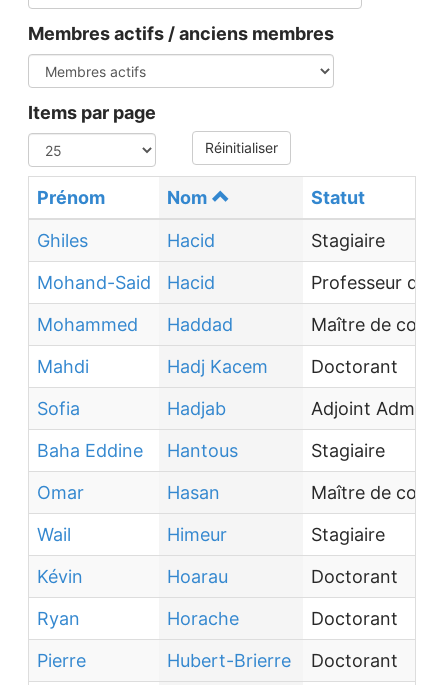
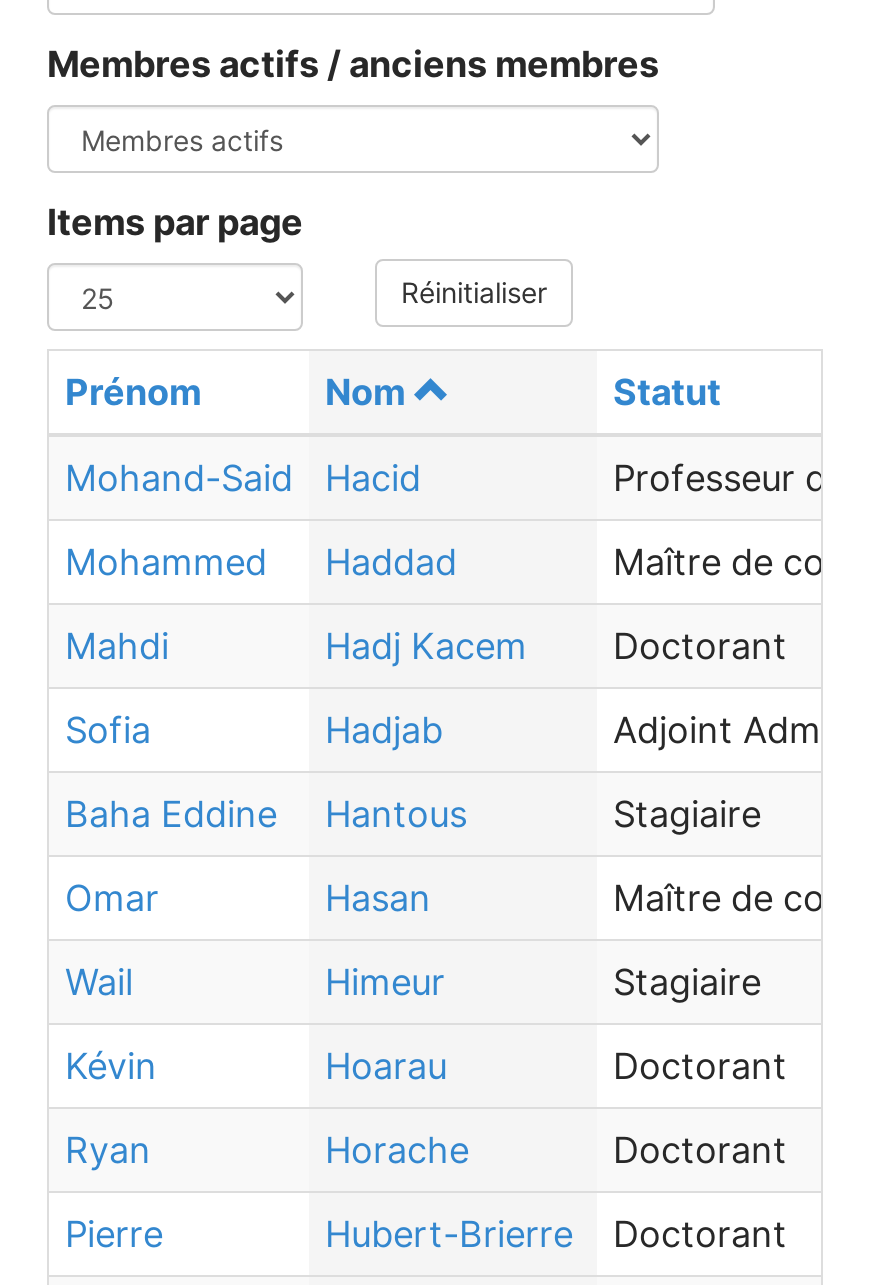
[37,230,385,251] Ghiles | Hacid | Stagiaire -> none

